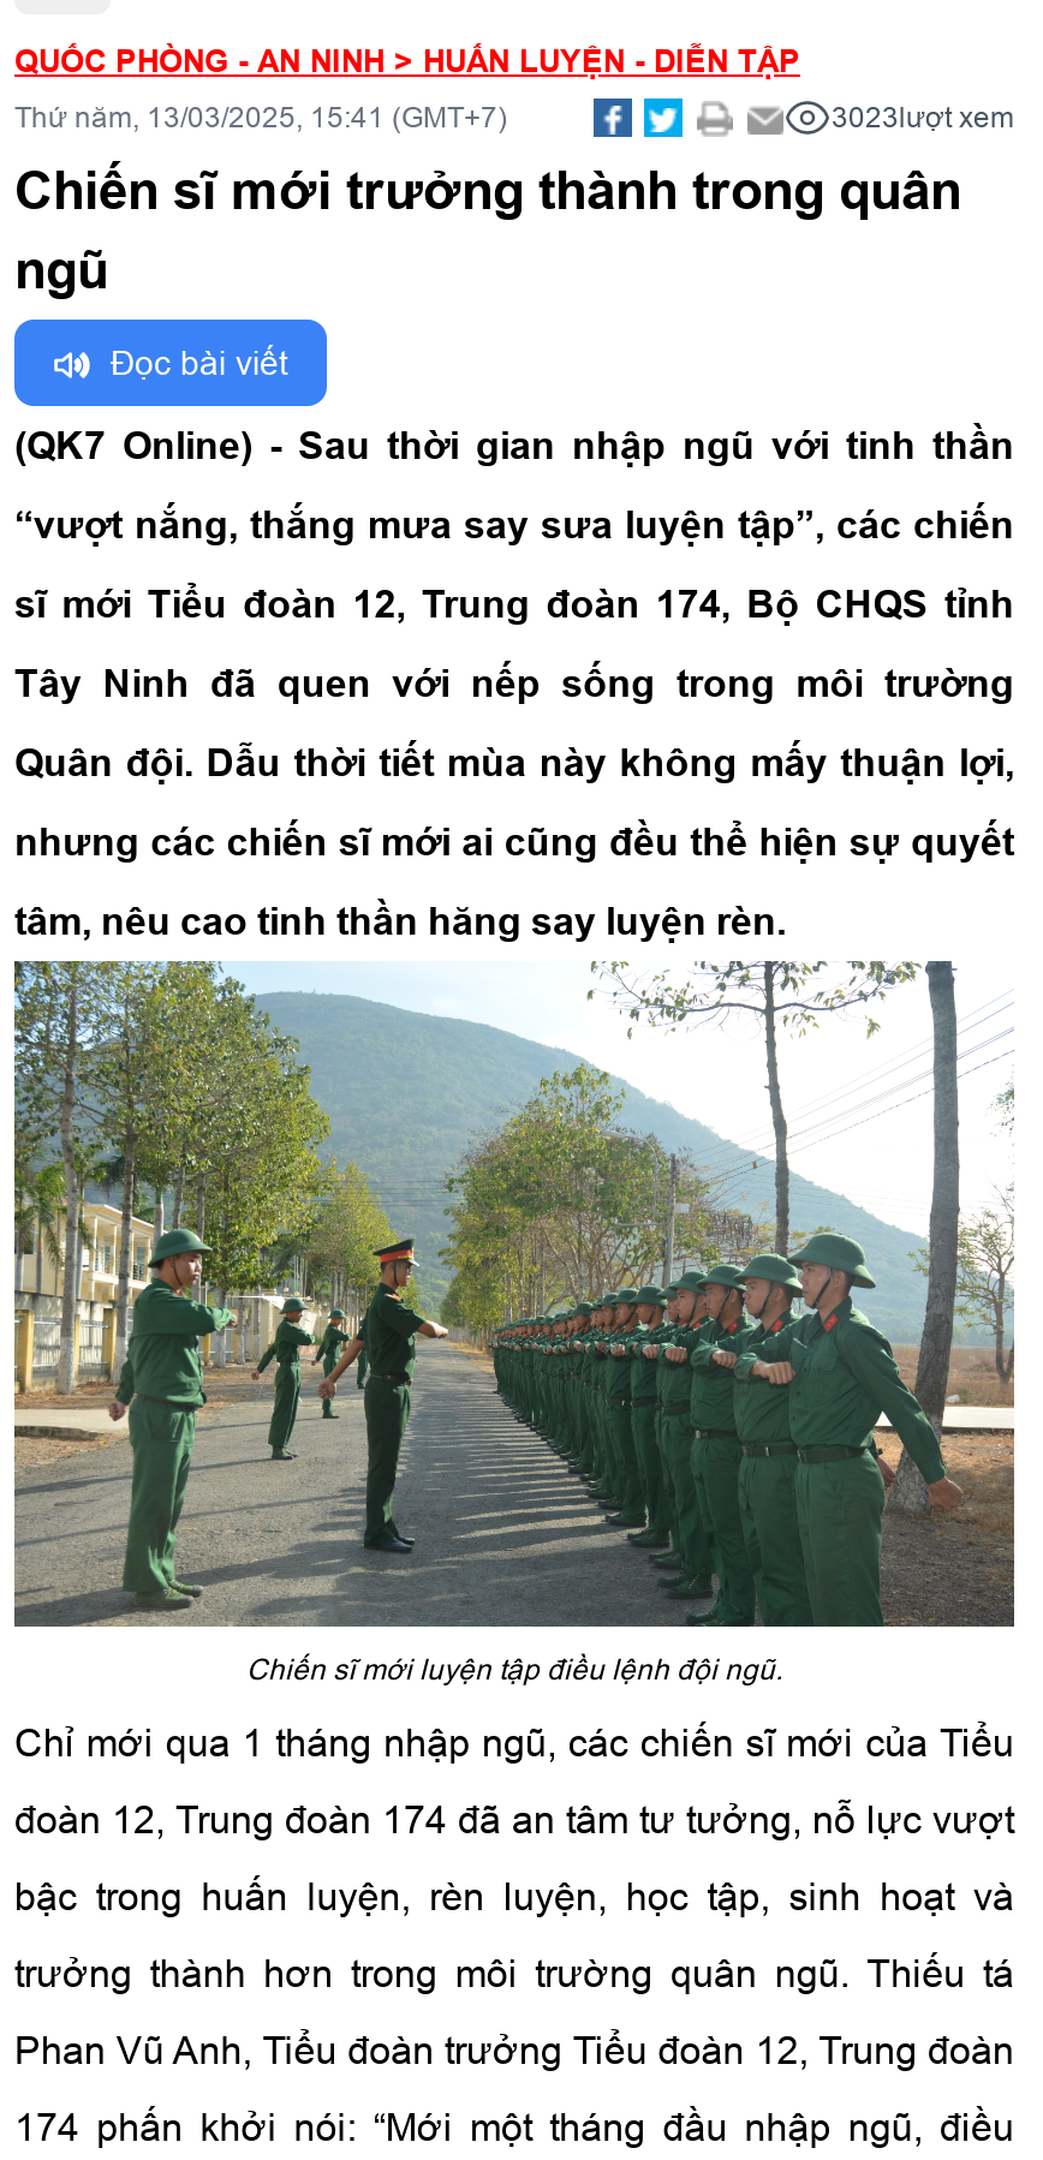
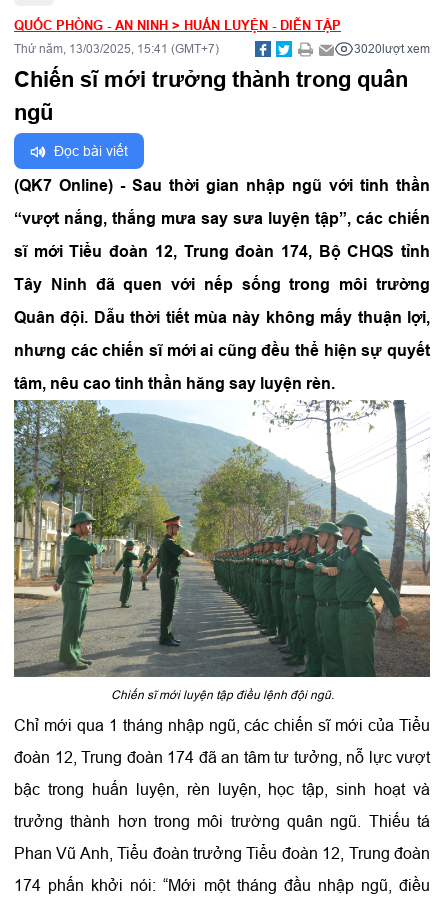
[832,99,1014,135] 3023lượt xem -> [354,41,430,56] 3020lượt xem

